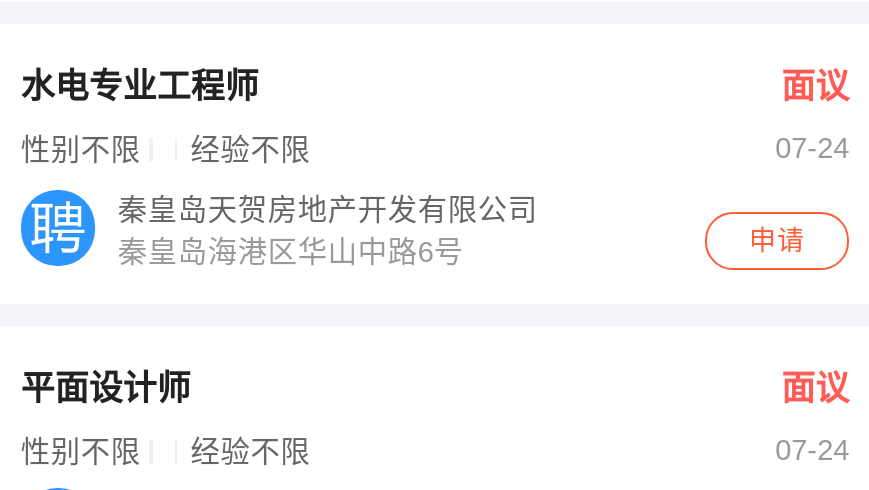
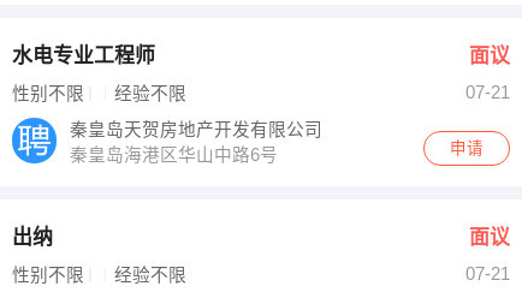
[775,131,849,163] 07-24 -> [466,82,510,102] 07-21
[21,370,191,408] 平面设计师 -> [12,226,53,249] 出纳
[775,433,849,465] 07-24 -> [466,264,510,283] 07-21

